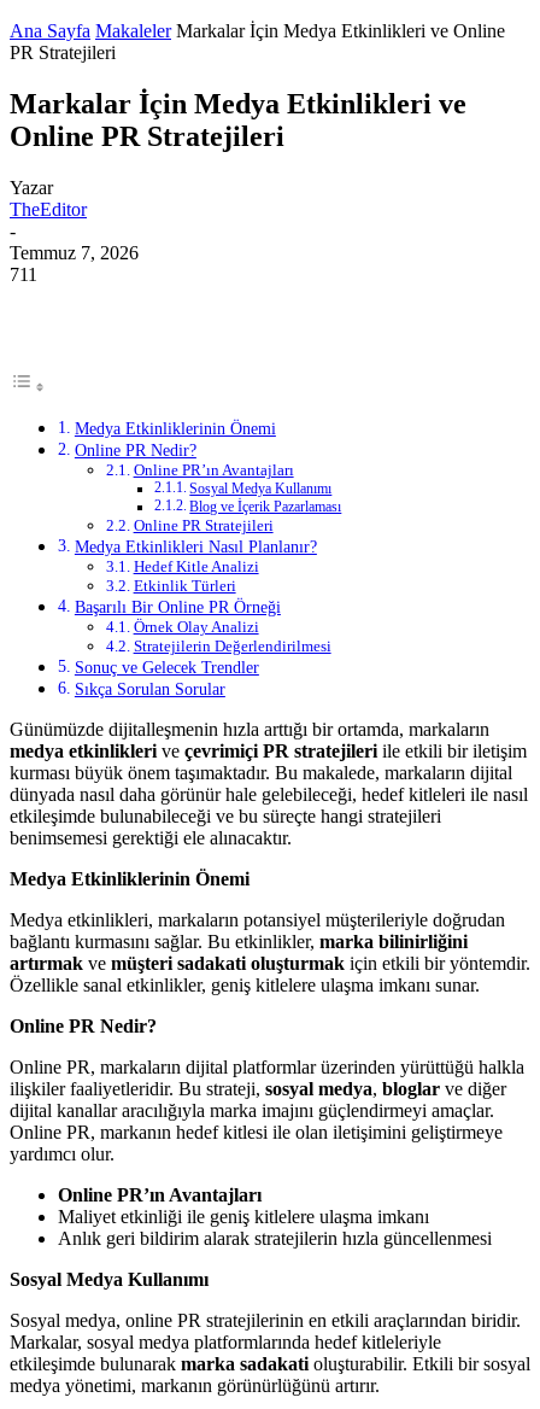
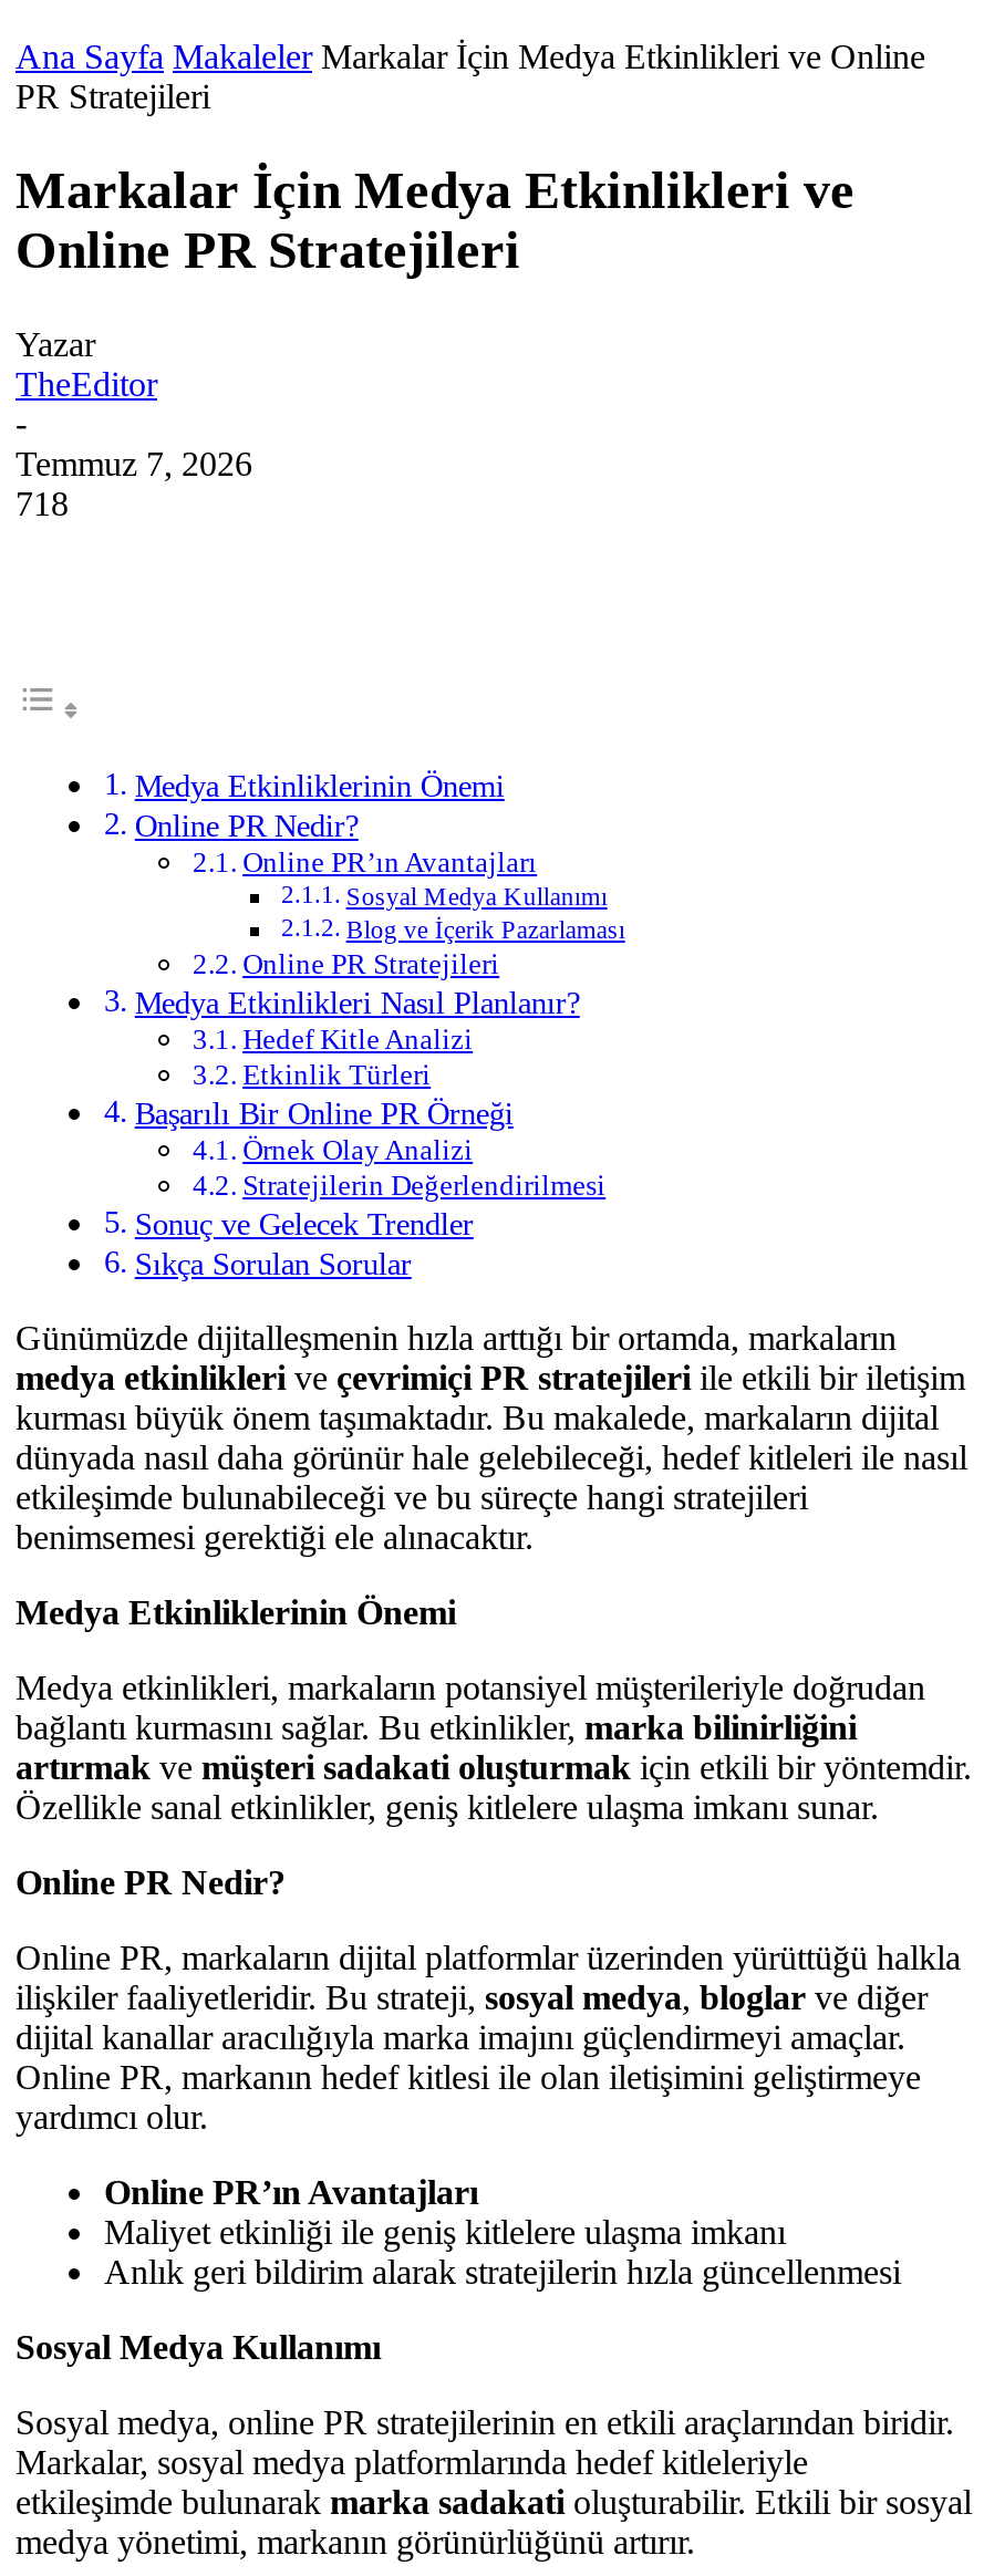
[10,264,37,284] 711 -> [15,484,69,522] 718

